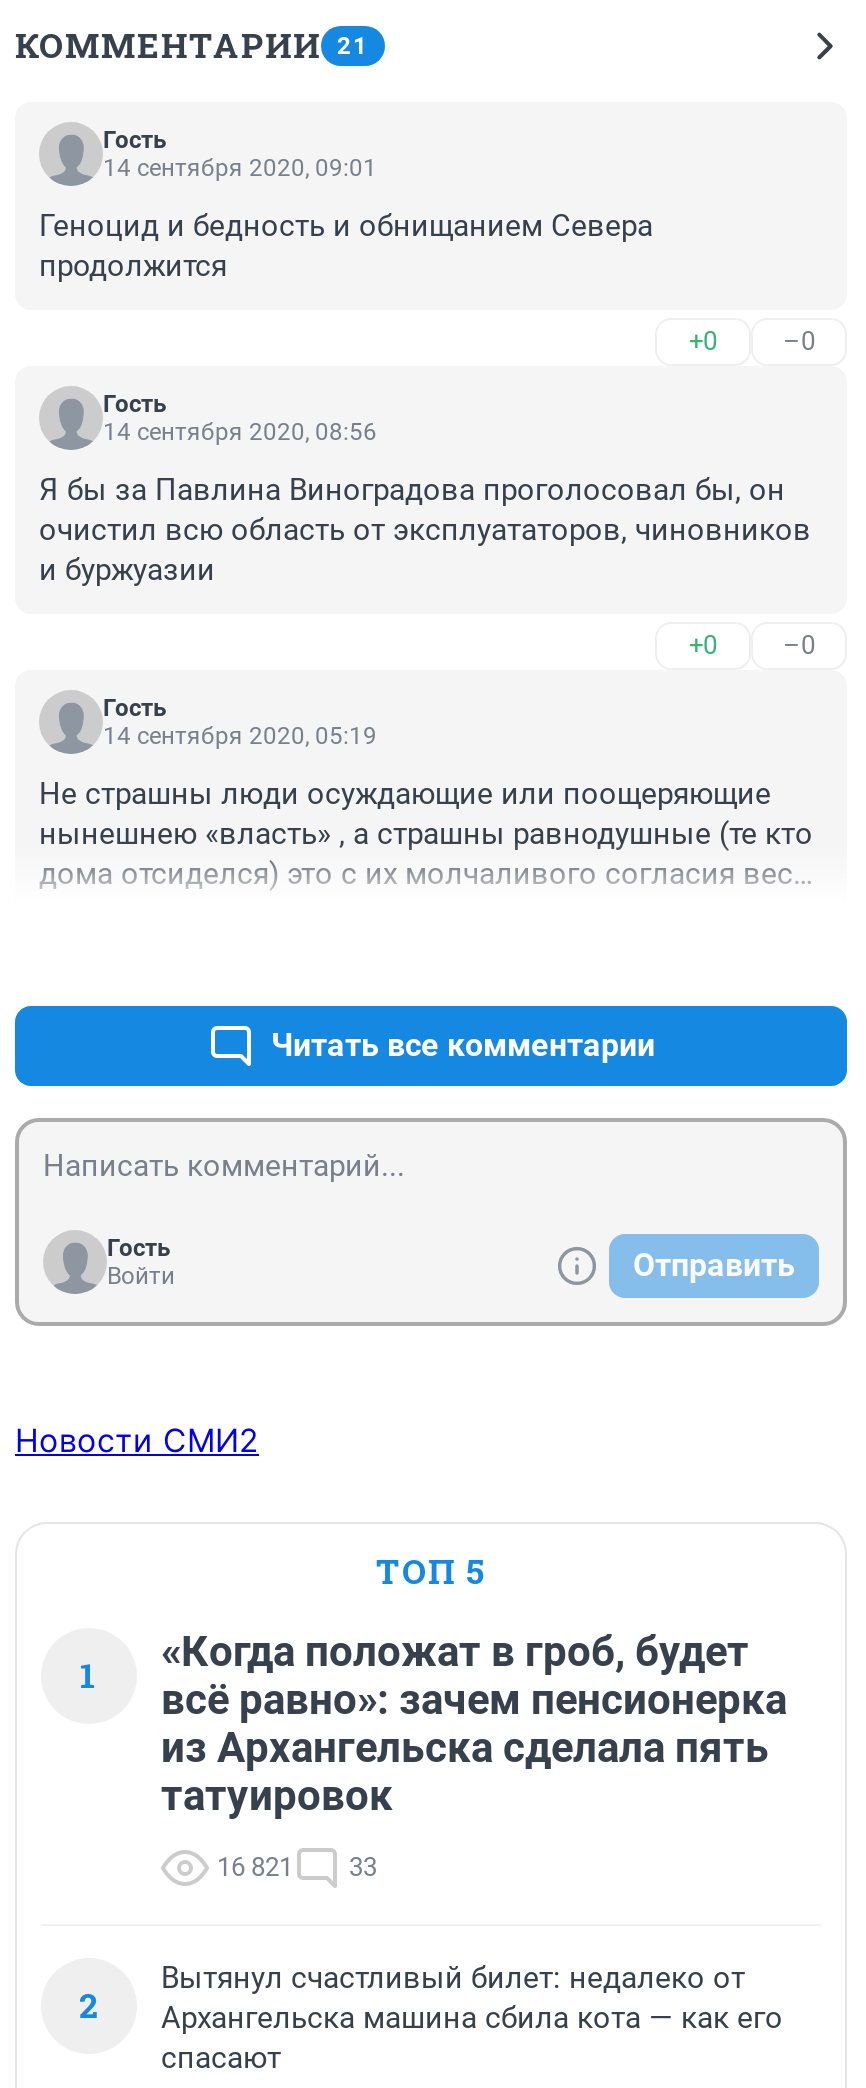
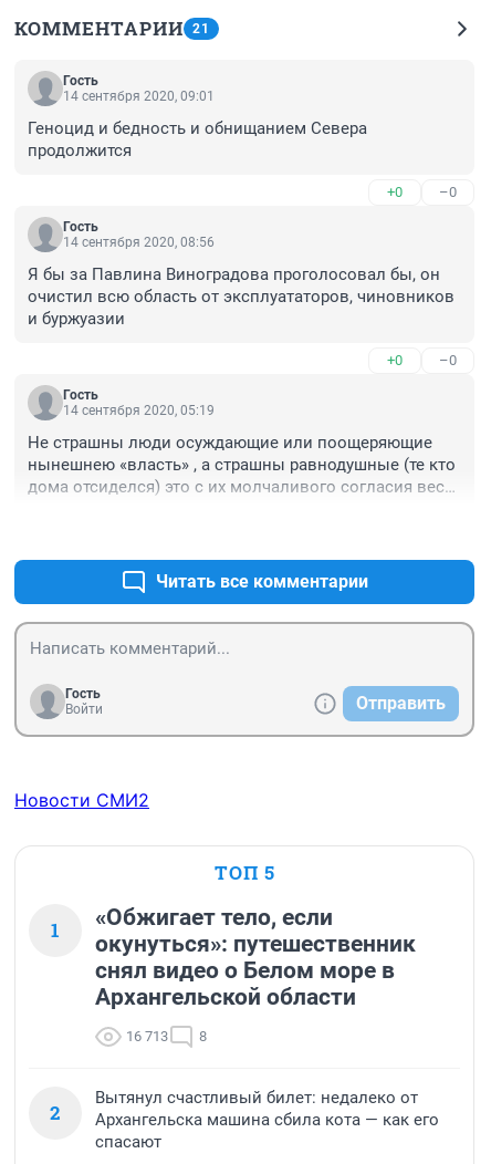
[161,1628,787,1820] «Когда положат в гроб, будет | всё равно»: зачем пенсионерка | из Архангельска сделала пять | татуировок -> [95,904,416,1010] «Обжигает тело, если | окунуться»: путешественник | снял видео о Белом море в | Архангельской области
[217,1852,377,1882] 16 821 | 33 -> [126,1028,207,1045] 16 713 | 8

